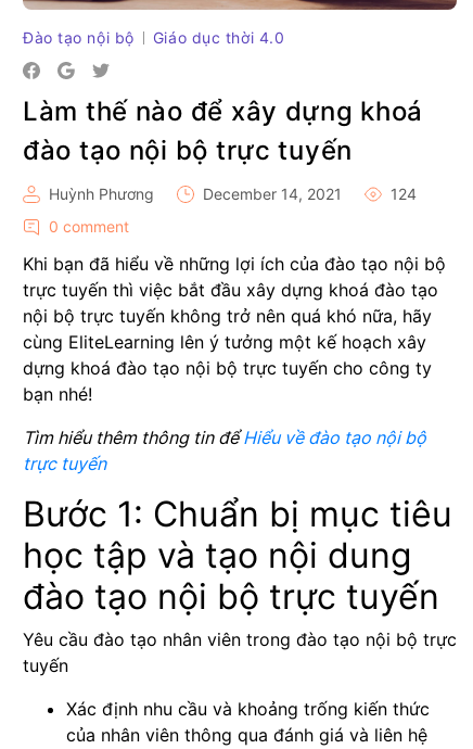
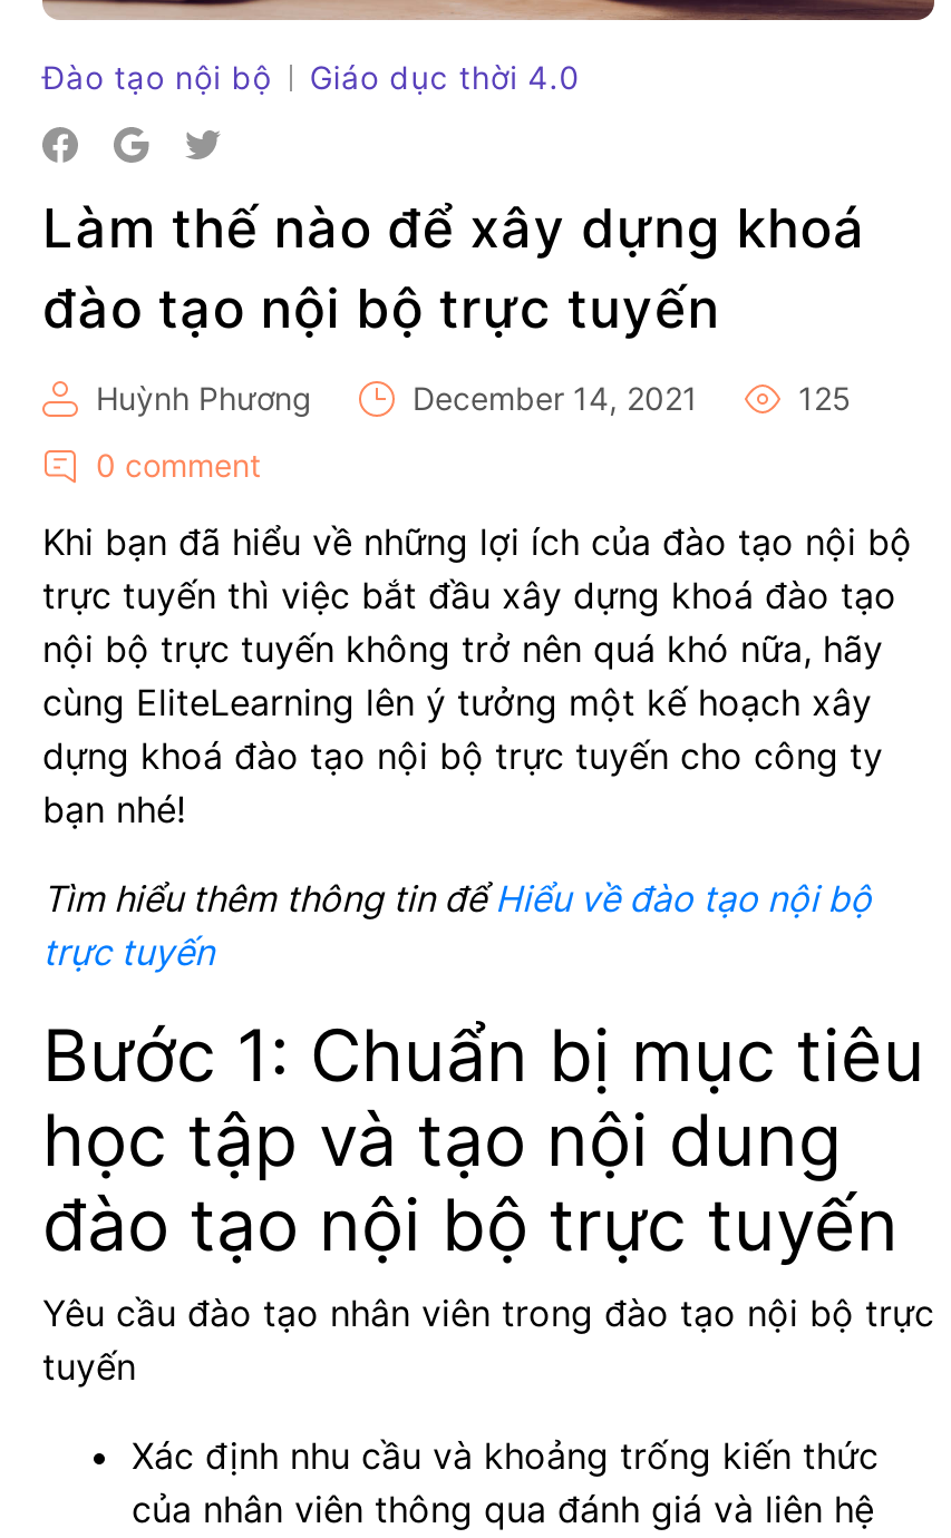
[391,184,417,203] 124 -> [798,379,852,417] 125

